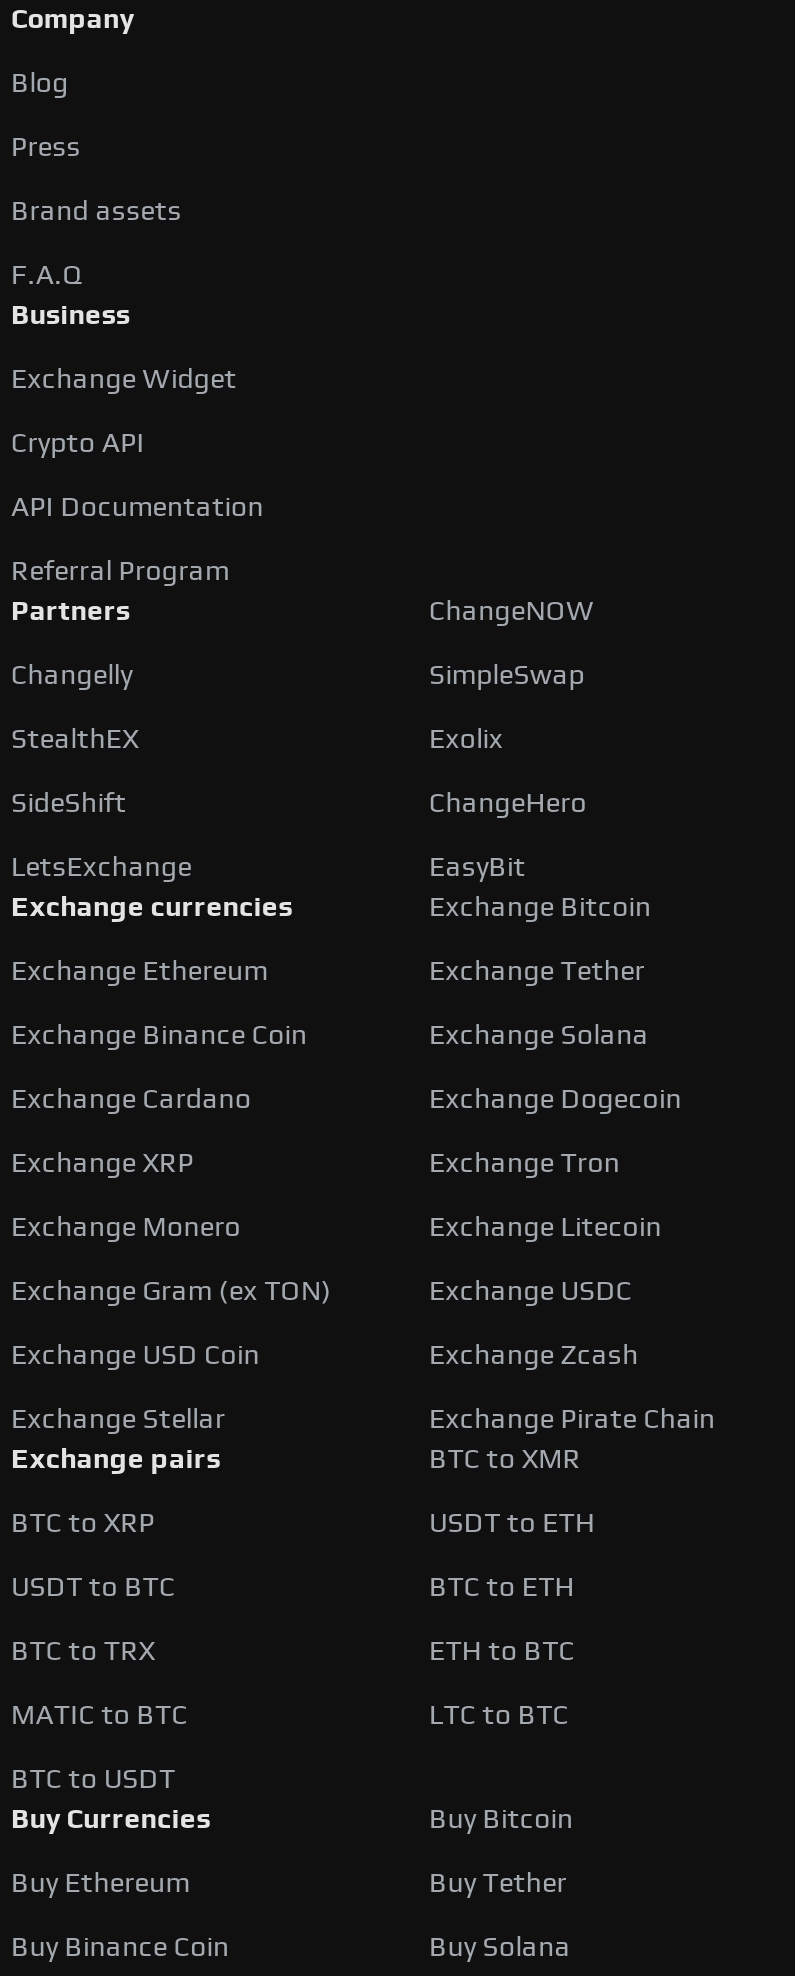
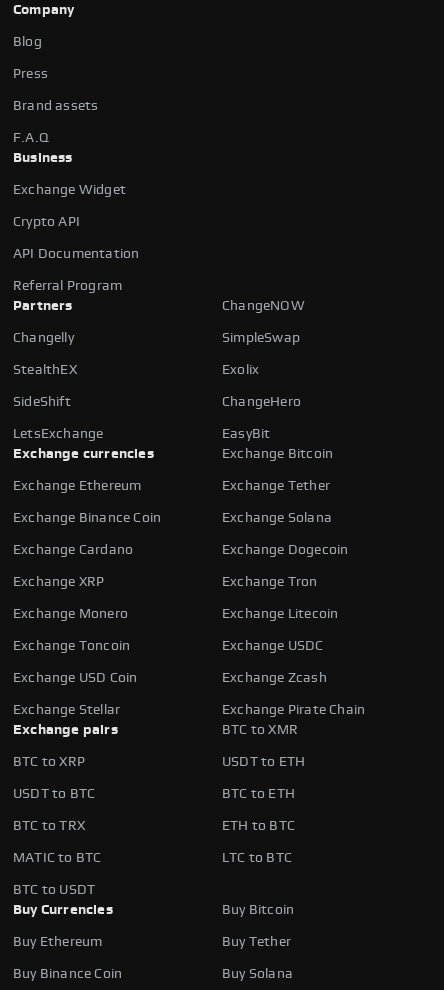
[11,1278,332,1306] Exchange Gram (ex TON) -> [13,639,130,653] Exchange Toncoin

